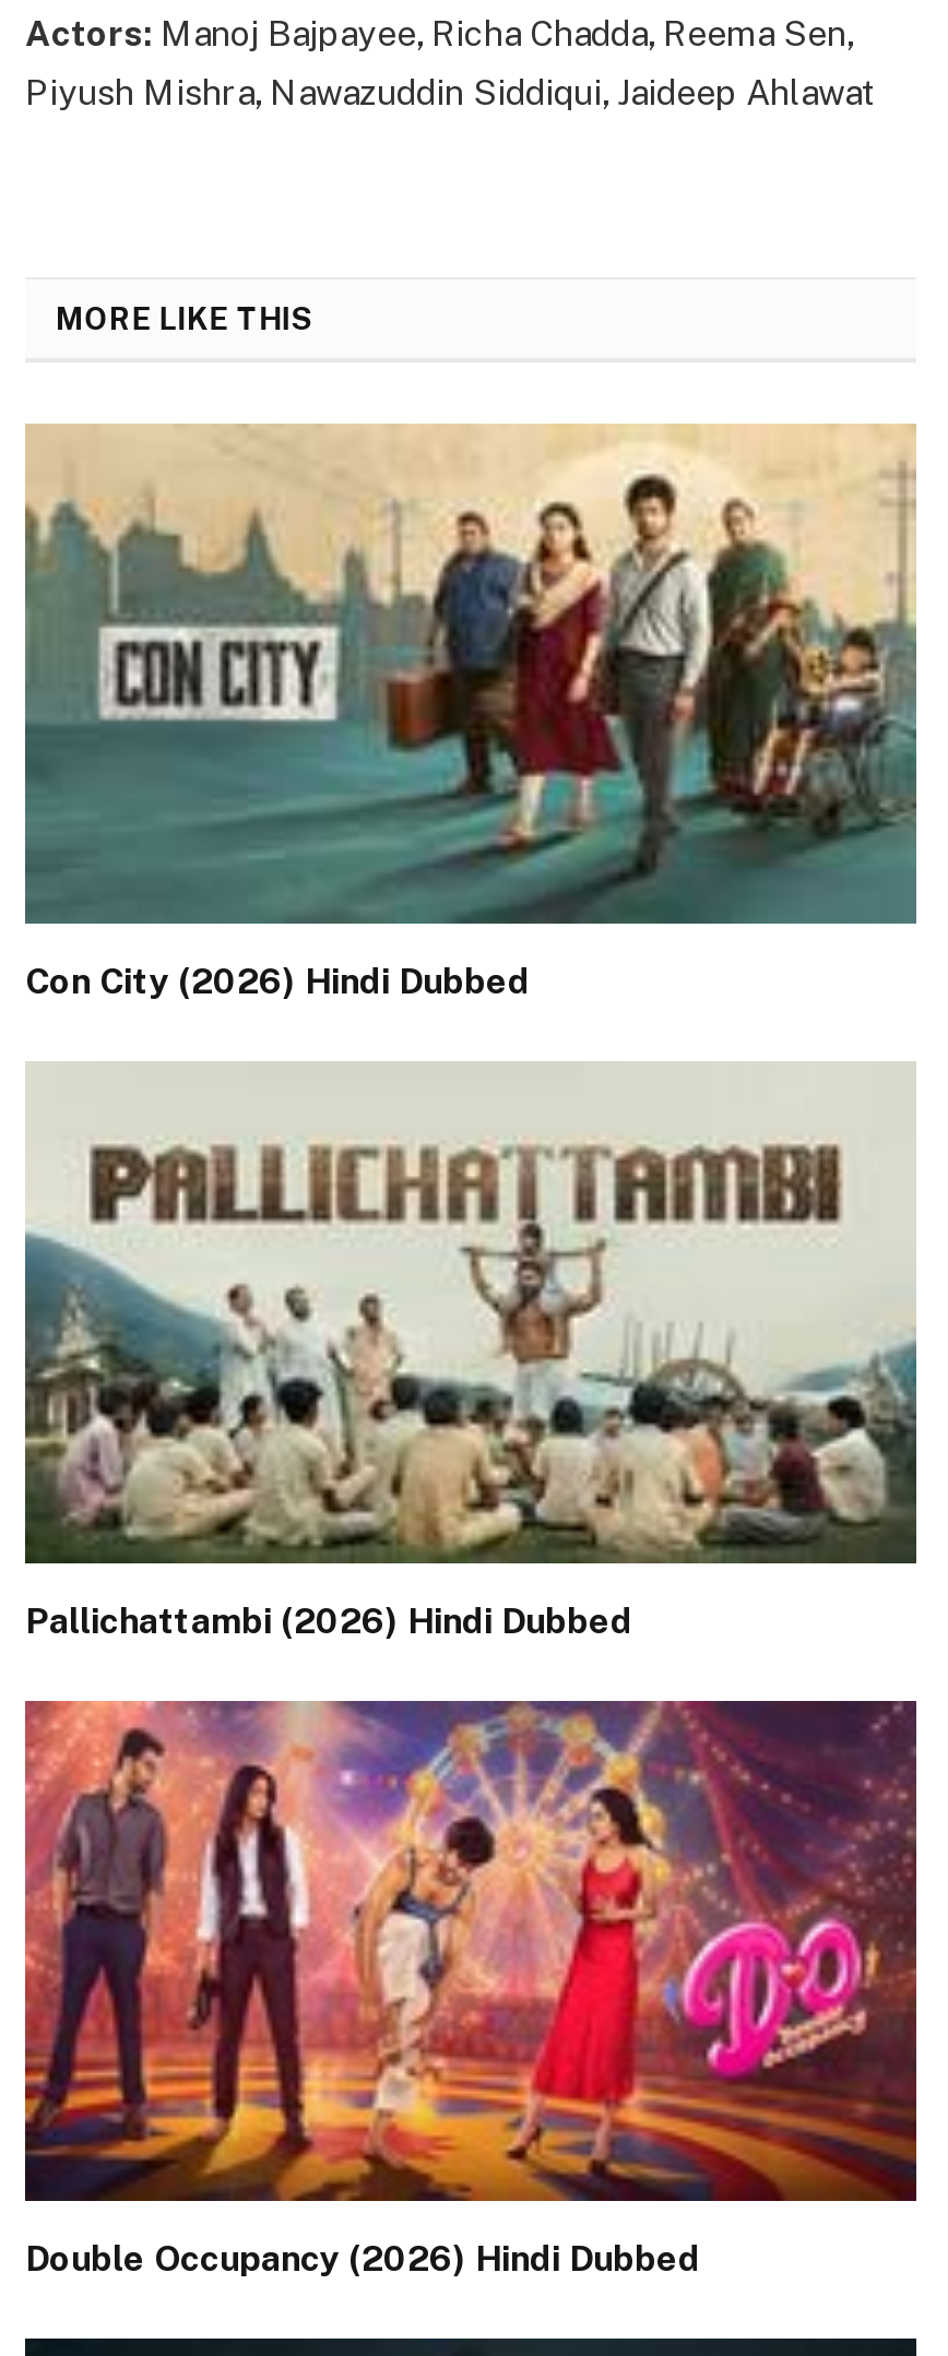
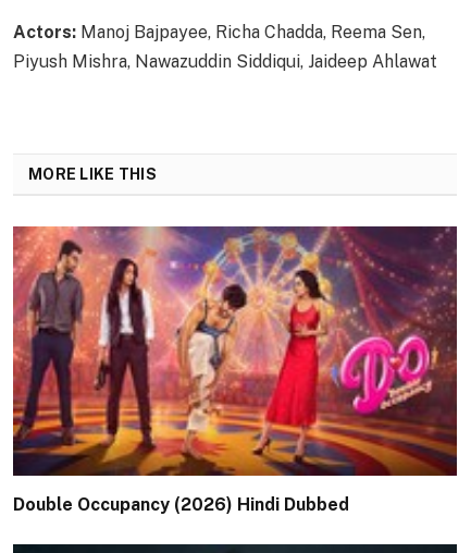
[23,424,919,1002] [image] | Con City (2026) Hindi Dubbed -> none
[23,1061,919,1641] [image] | Pallichattambi (2026) Hindi Dubbed -> none

